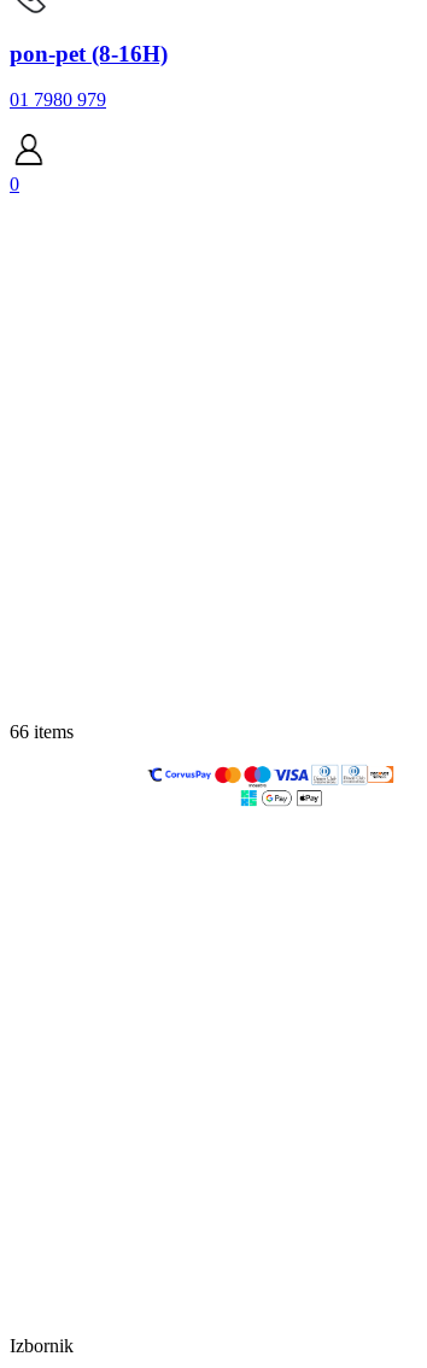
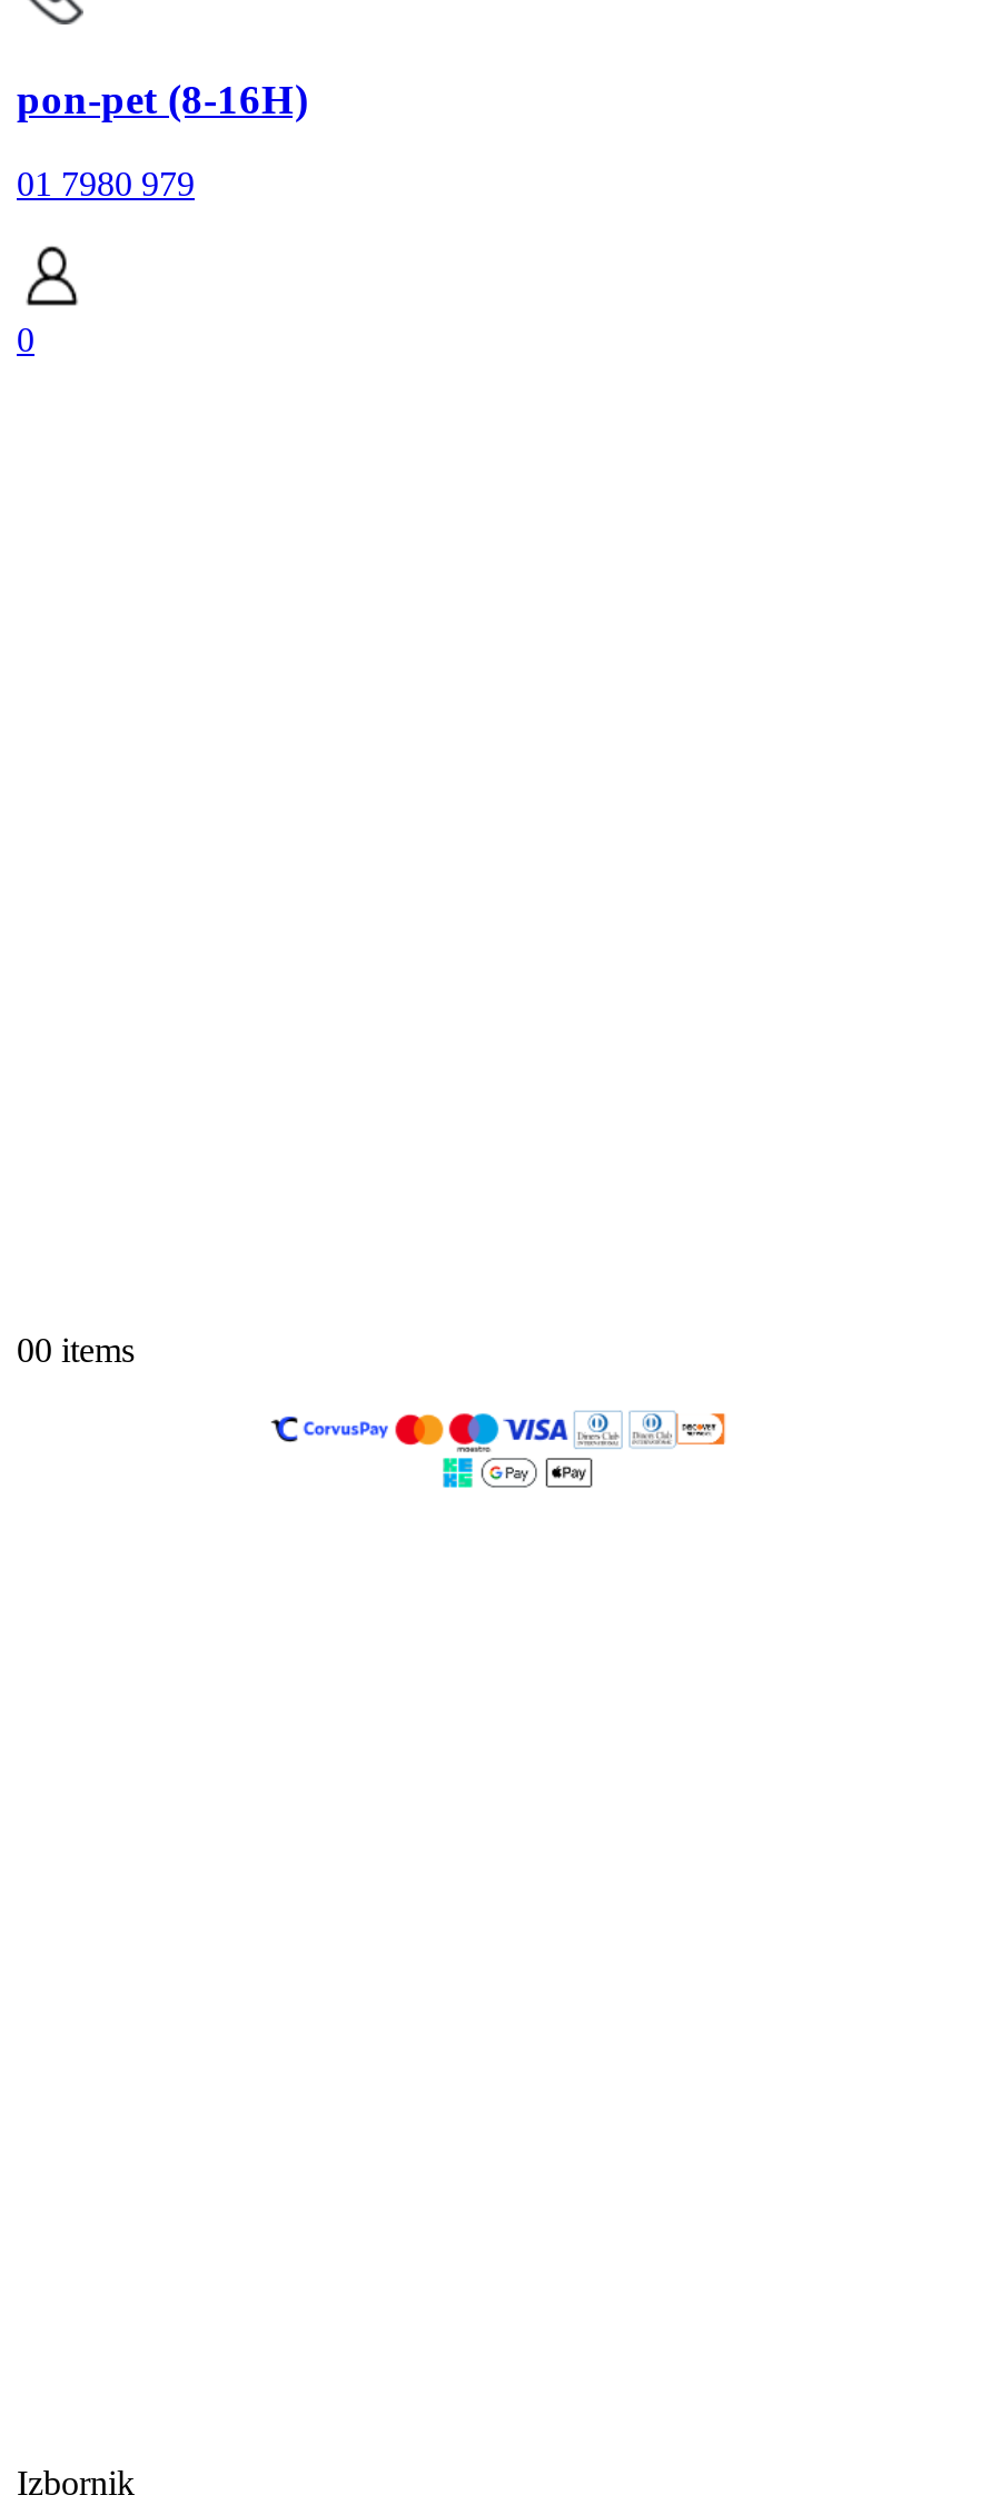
[10,722,74,742] 66 items -> [17,1332,135,1370] 00 items

